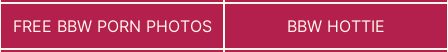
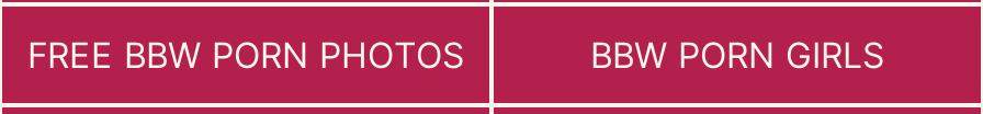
[287,16,385,36] BBW HOTTIE -> [590,33,884,77] BBW PORN GIRLS

